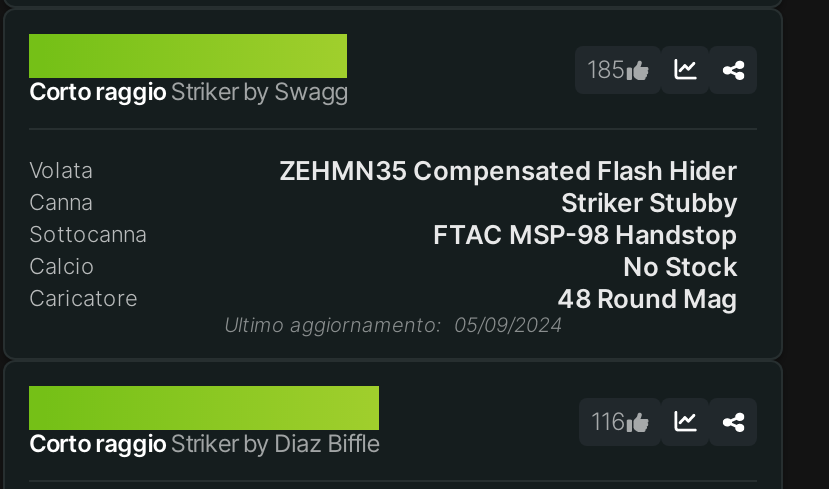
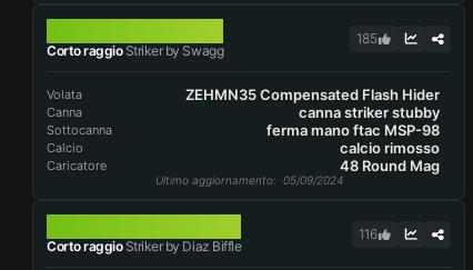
[561,186,737,218] Striker Stubby -> [299,103,440,121] canna striker stubby
[433,218,737,250] FTAC MSP-98 Handstop -> [266,121,440,139] ferma mano ftac MSP-98
[623,250,737,282] No Stock -> [340,139,440,157] calcio rimosso

